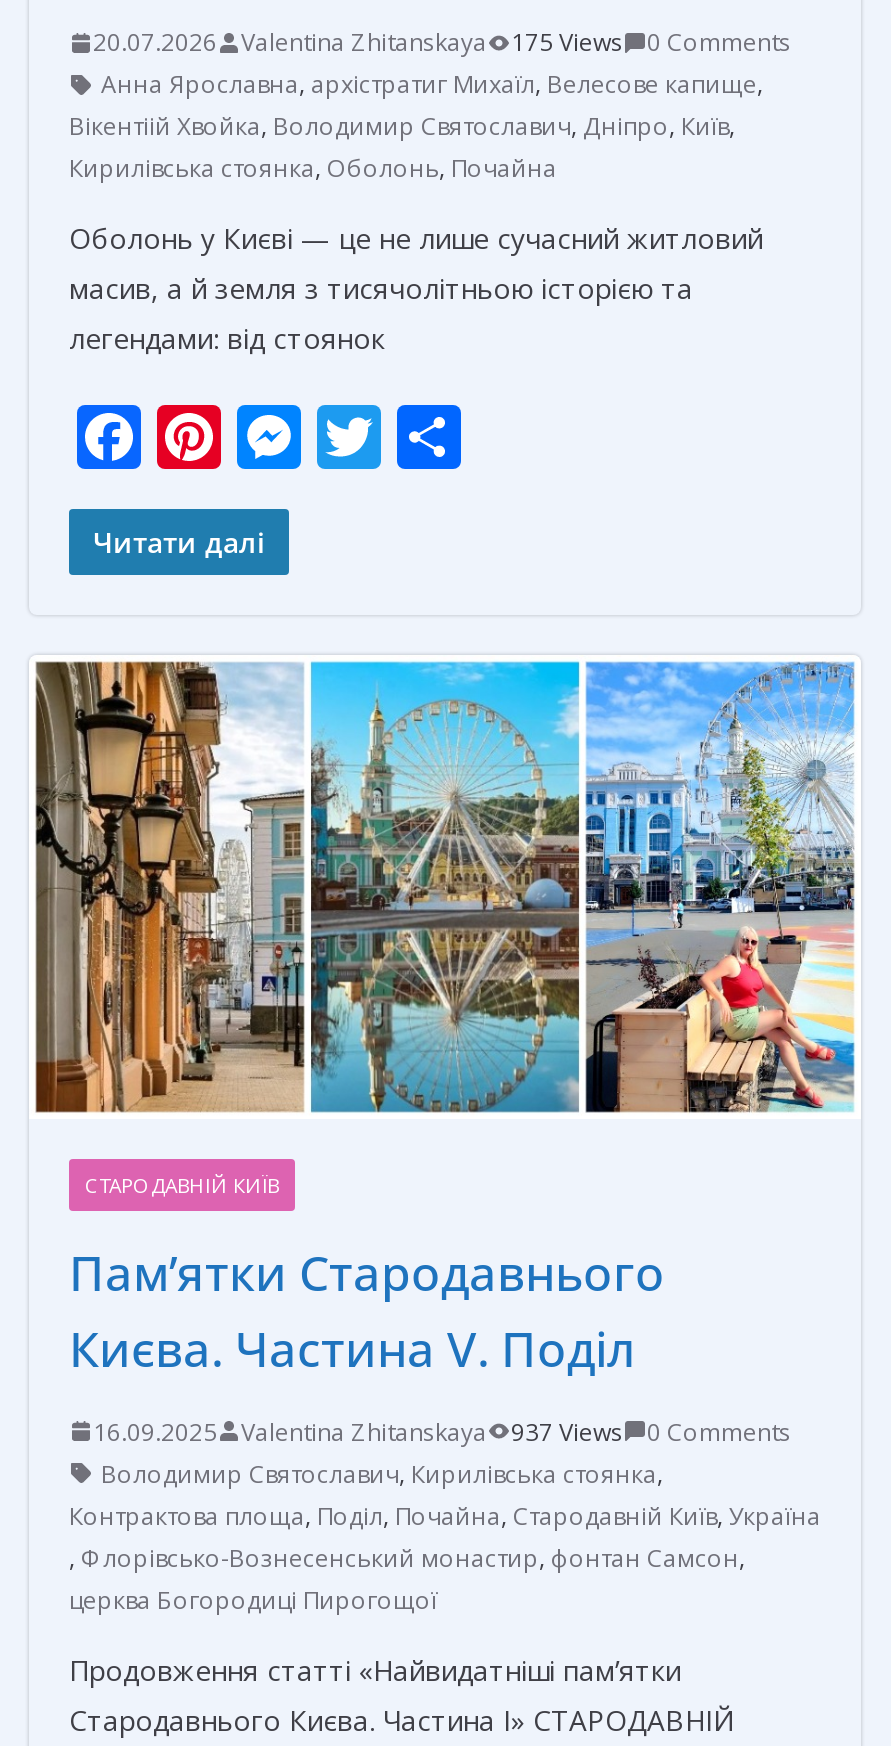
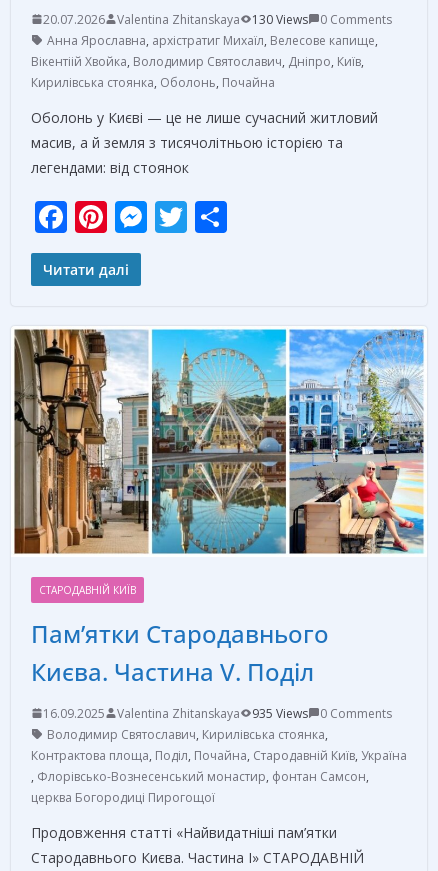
[93,26,791,60] 20.07.2026 Valentina Zhitanskaya 175 Views 0 Comments -> [43,11,392,28] 20.07.2026 Valentina Zhitanskaya 130 Views 0 Comments
[93,1415,791,1449] 16.09.2025 Valentina Zhitanskaya 937 Views 0 Comments -> [43,705,392,722] 16.09.2025 Valentina Zhitanskaya 935 Views 0 Comments

